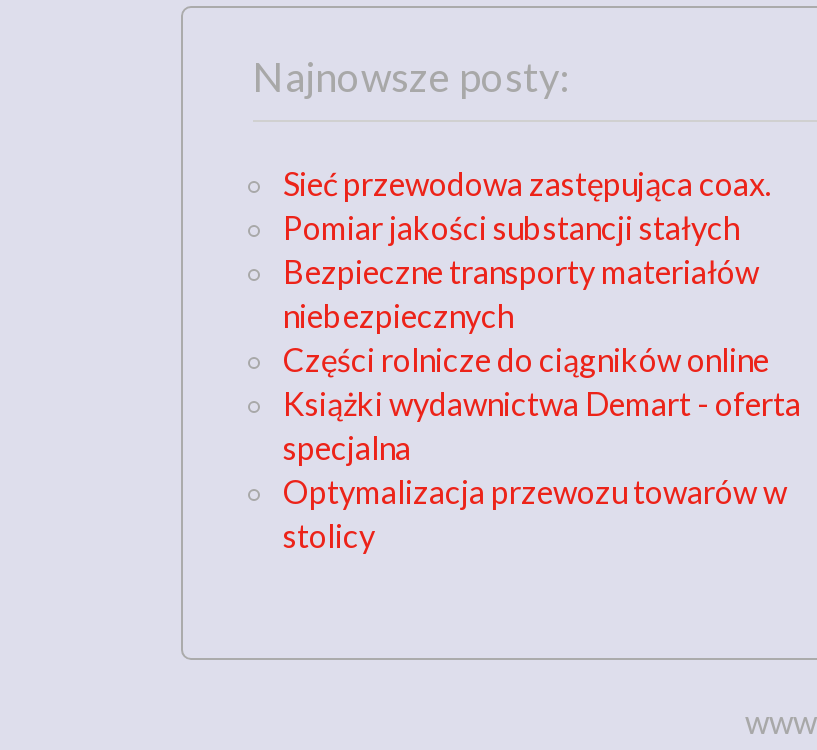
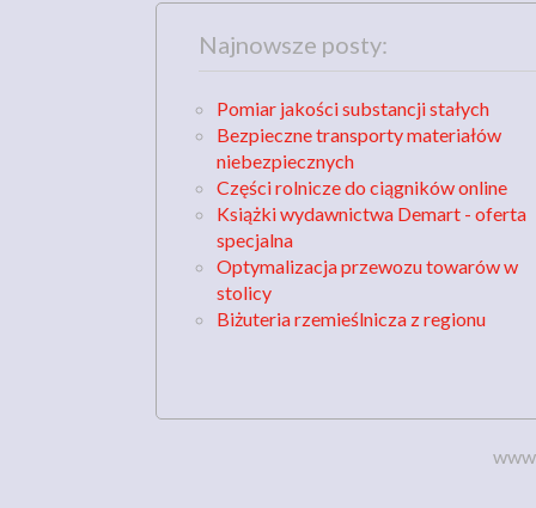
[283,164,771,202] Sieć przewodowa zastępująca coax. -> none
moved [283,208,801,554] -> [217,97,526,304]: Pomiar jakości substancji stałych | Bezpieczne transporty materiałów | niebezpiecznych | Części rolnicze do ciągników online | Książki wydawnictwa Demart - oferta | specjalna | Optymalizacja przewozu towarów w | stolicy
none -> [217,307,486,330] Biżuteria rzemieślnicza z regionu

